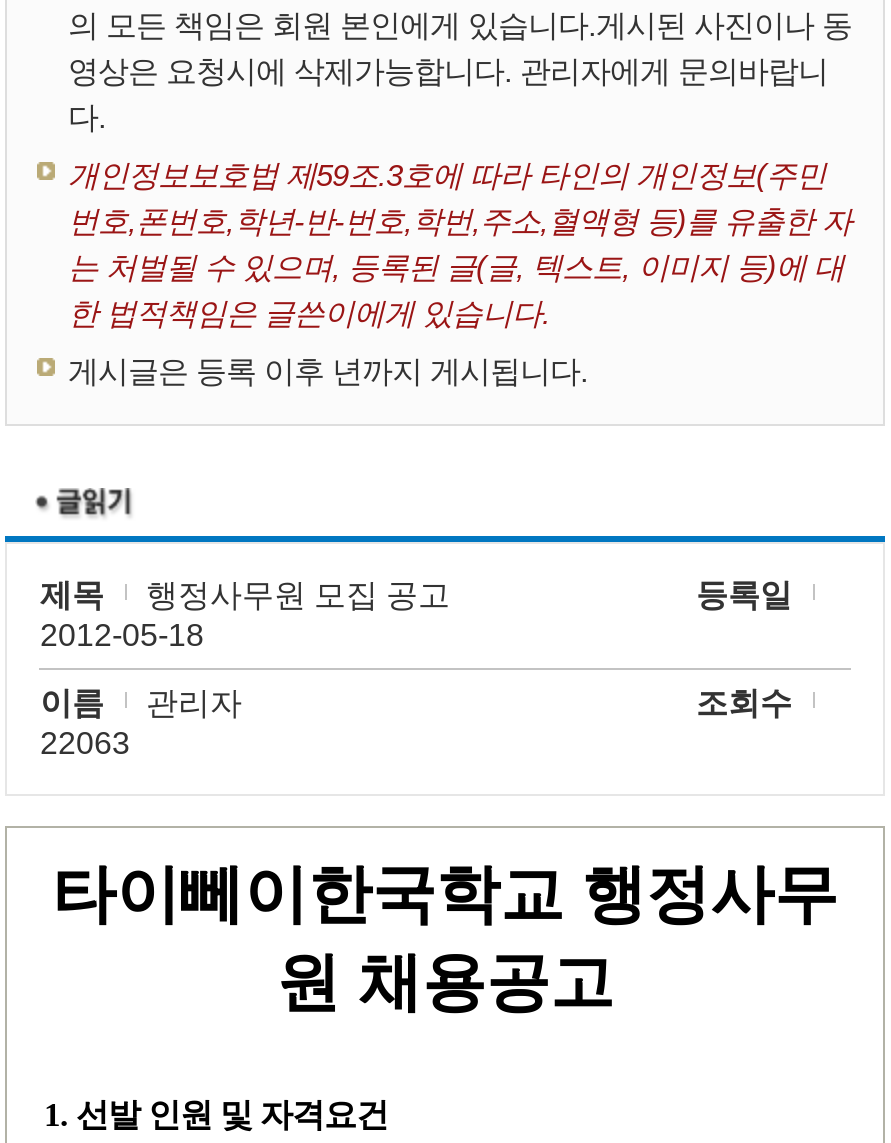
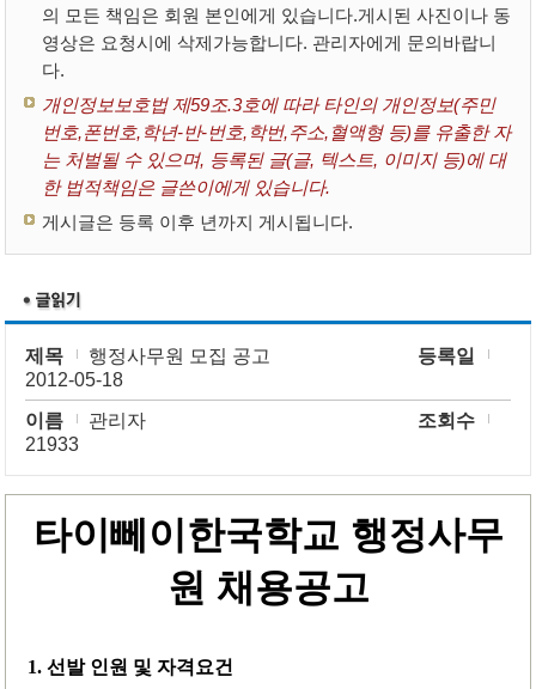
[40,726,130,760] 22063 -> [26,434,80,455] 21933

